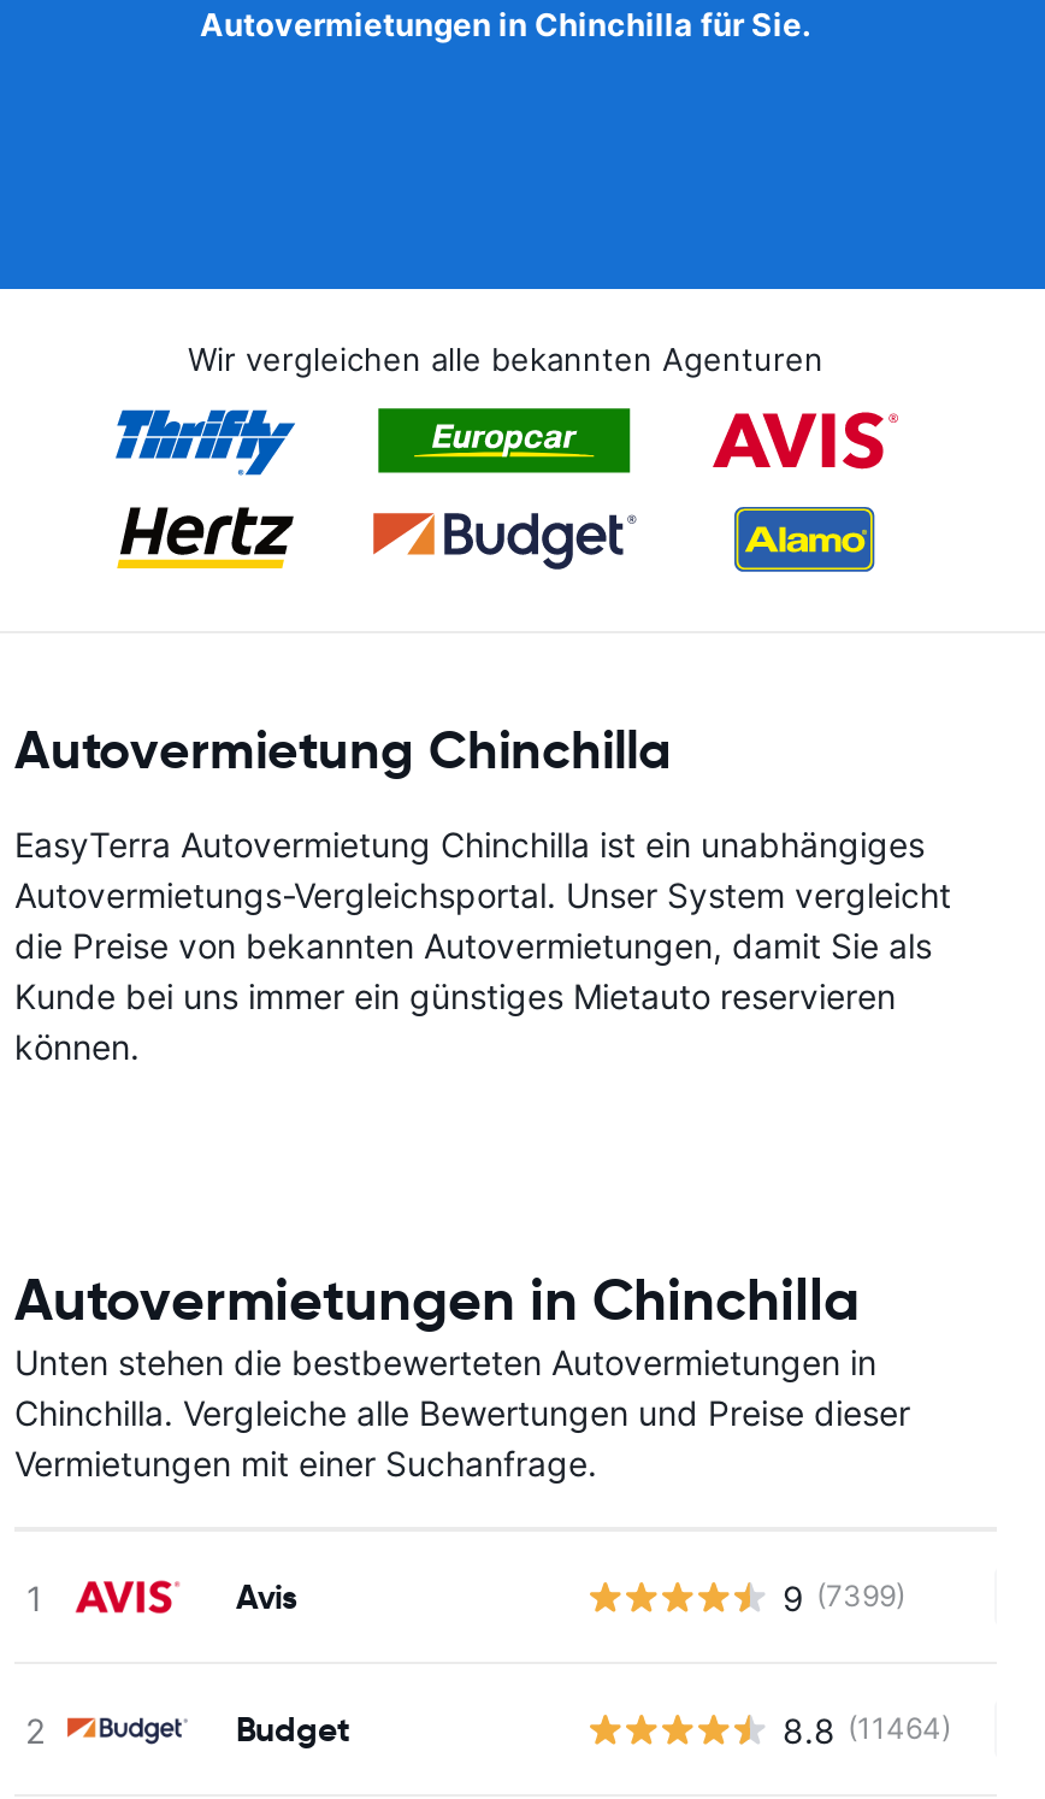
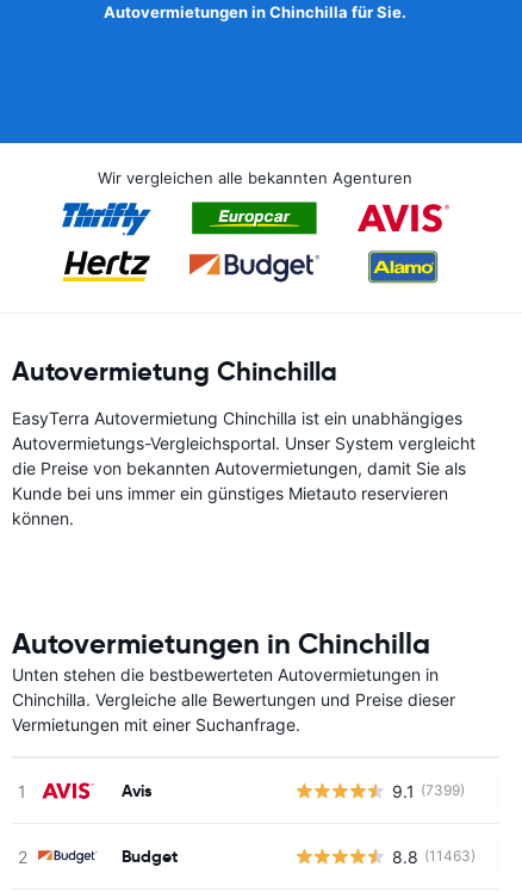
[783,1576,905,1617] 9 (7399) -> [392,781,465,801] 9.1 (7399)
[783,1709,951,1750] 8.8 (11464) -> [392,846,476,866] 8.8 (11463)

